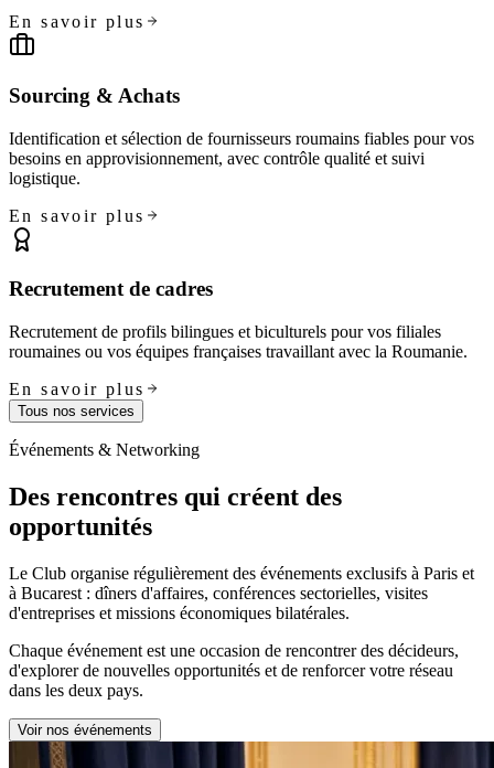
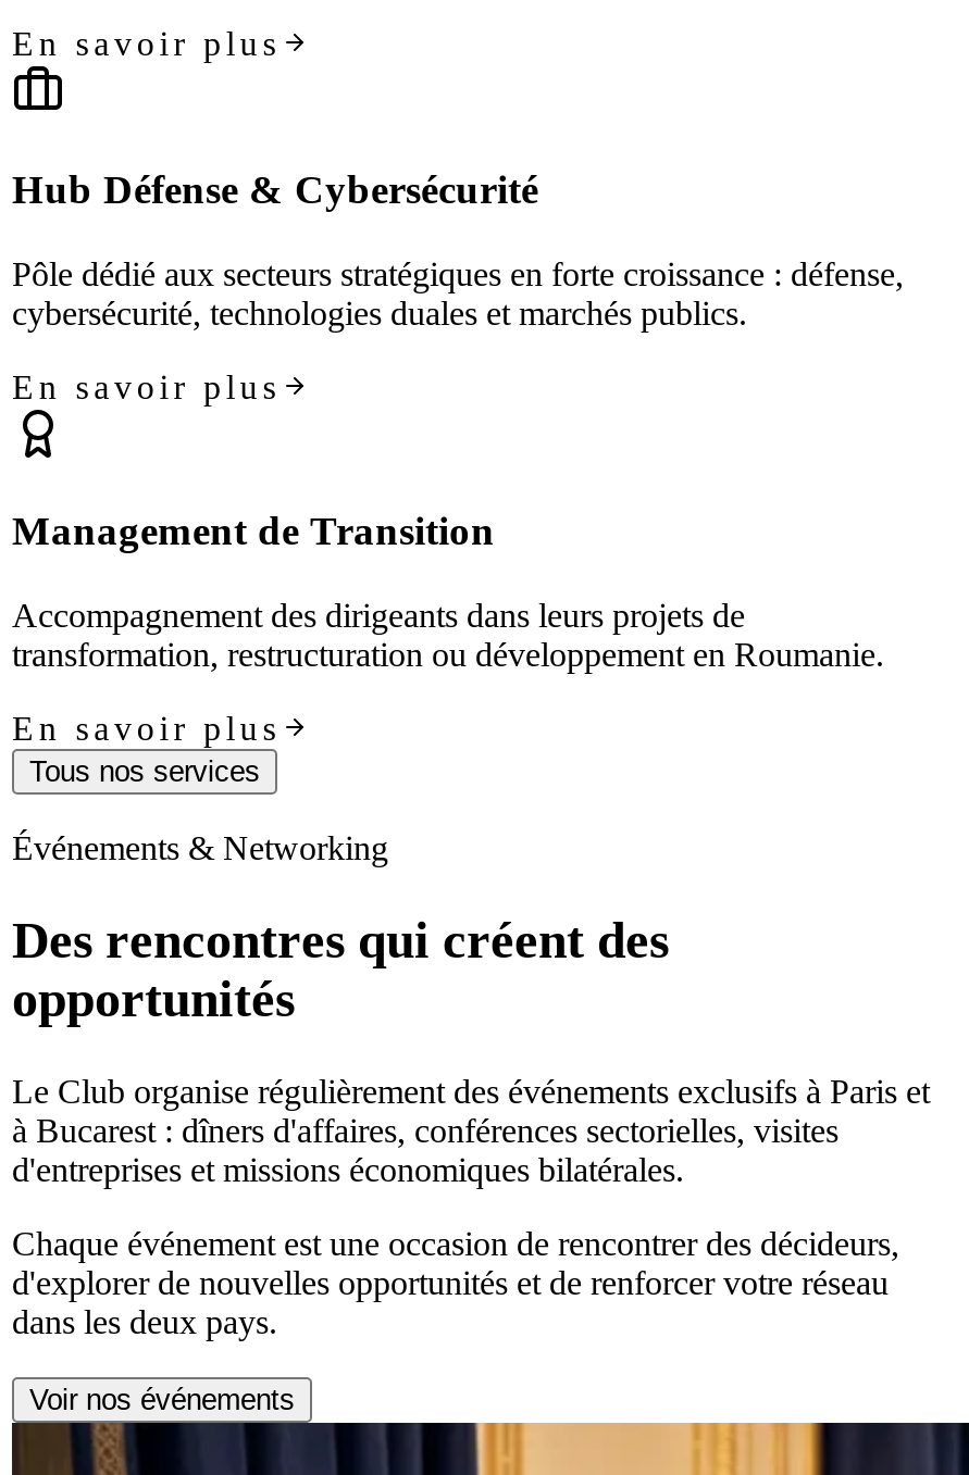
[9,84,180,107] Sourcing & Achats -> [12,166,538,212] Hub Défense & Cybersécurité
[9,129,474,187] Identification et sélection de fournisseurs roumains fiables pour vos | besoins en approvisionnement, avec contrôle qualité et suivi | logistique. -> [12,255,904,331] Pôle dédié aux secteurs stratégiques en forte croissance : défense, | cybersécurité, technologies duales et marchés publics.
[9,277,213,301] Recrutement de cadres -> [12,508,495,554] Management de Transition
[9,322,468,361] Recrutement de profils bilingues et biculturels pour vos filiales | roumaines ou vos équipes françaises travaillant avec la Roumanie. -> [12,597,884,673] Accompagnement des dirigeants dans leurs projets de | transformation, restructuration ou développement en Roumanie.

